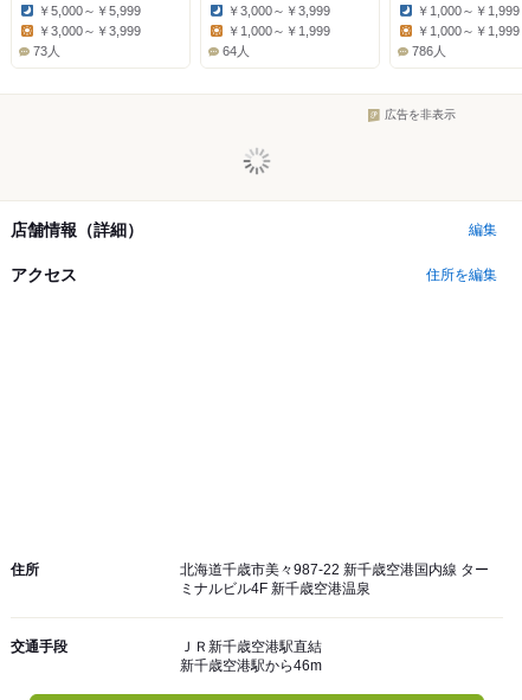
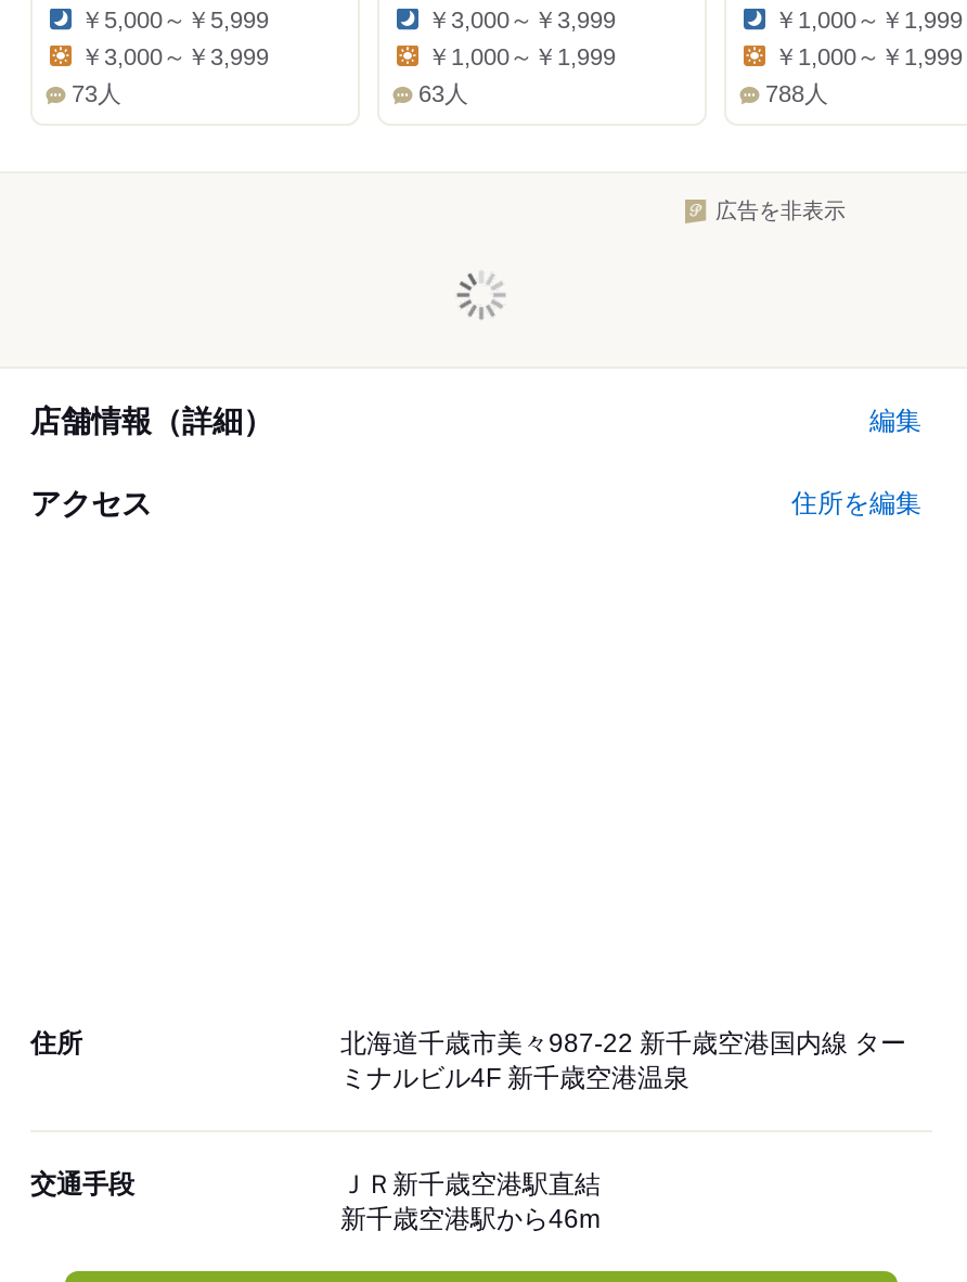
[223,44,250,58] 64人 -> [418,81,468,107] 63人
[412,44,446,58] 786人 -> [765,81,828,107] 788人

